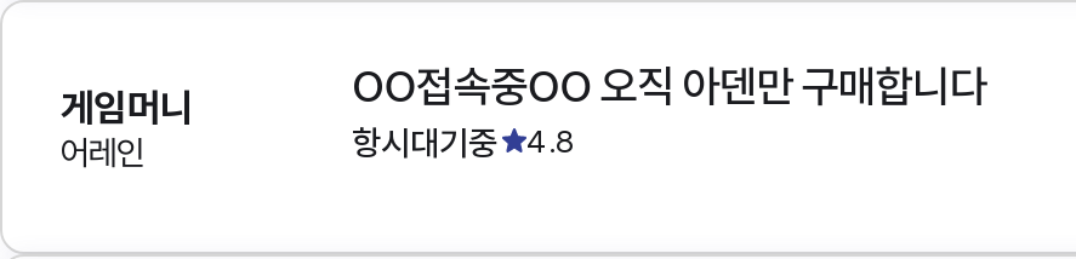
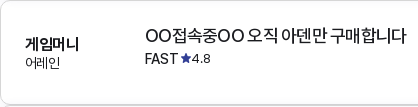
[352,122,497,161] 항시대기중 -> [145,50,179,66] FAST

